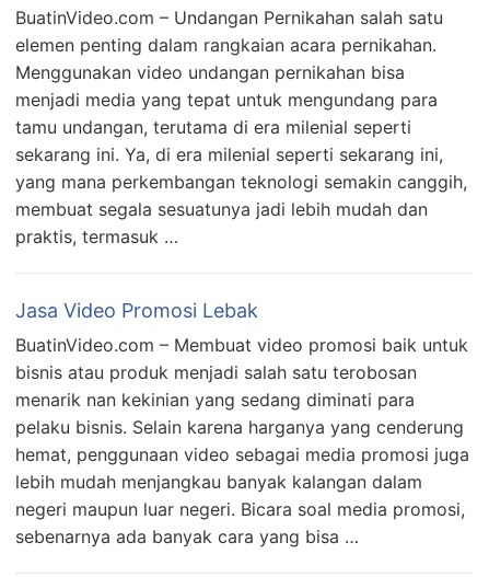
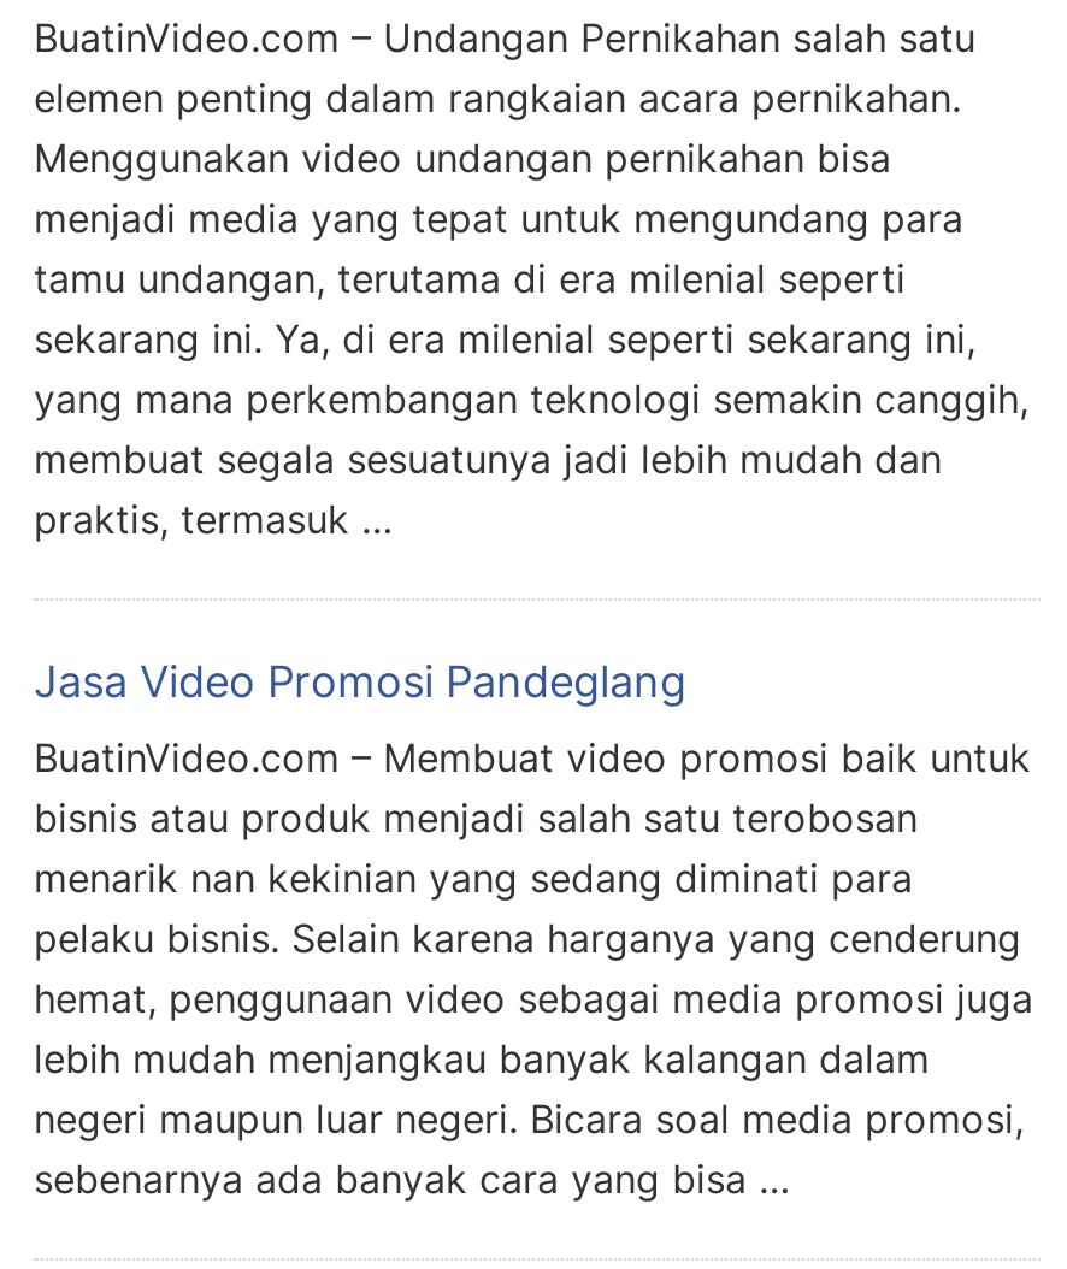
[15,299,258,322] Jasa Video Promosi Lebak -> [34,656,686,707] Jasa Video Promosi Pandeglang

